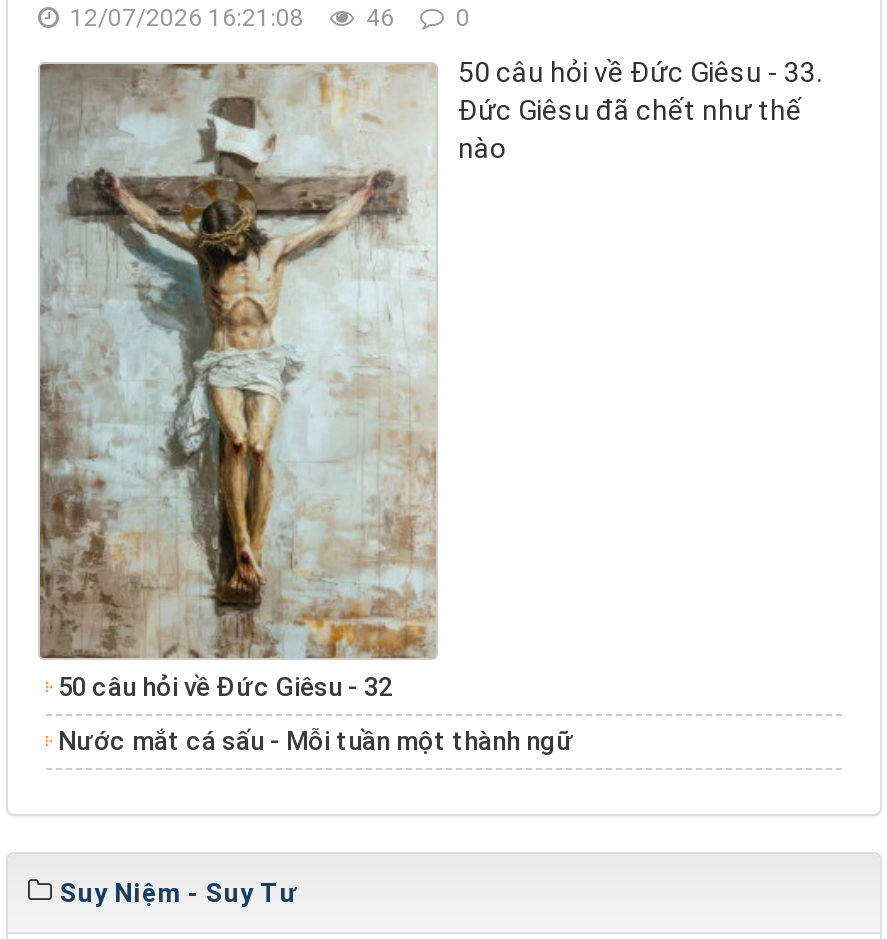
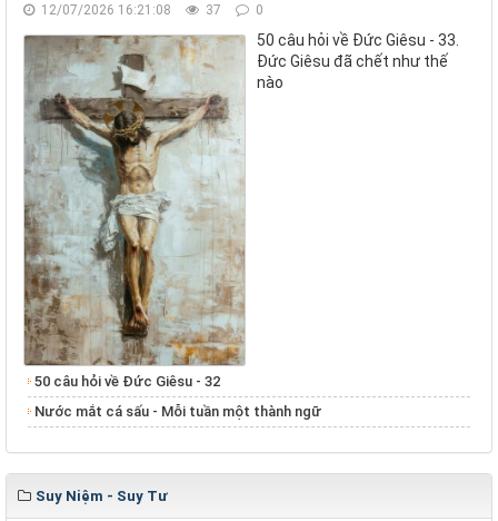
[64,4,470,32] 12/07/2026 16:21:08 46 0 -> [38,2,263,18] 12/07/2026 16:21:08 37 0

